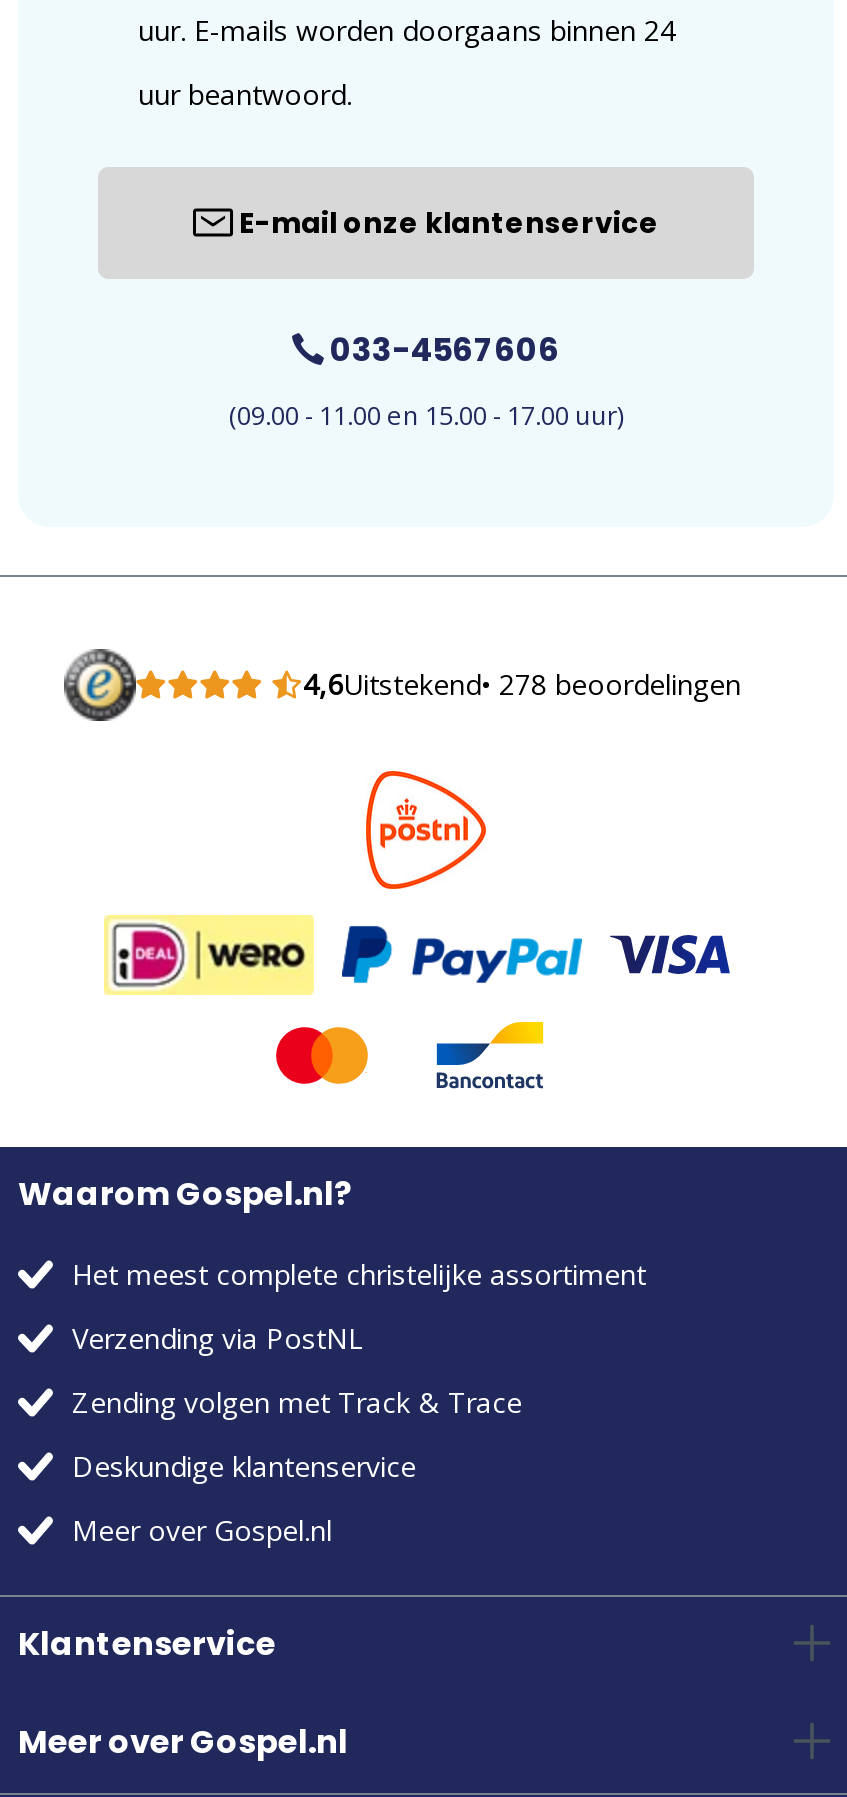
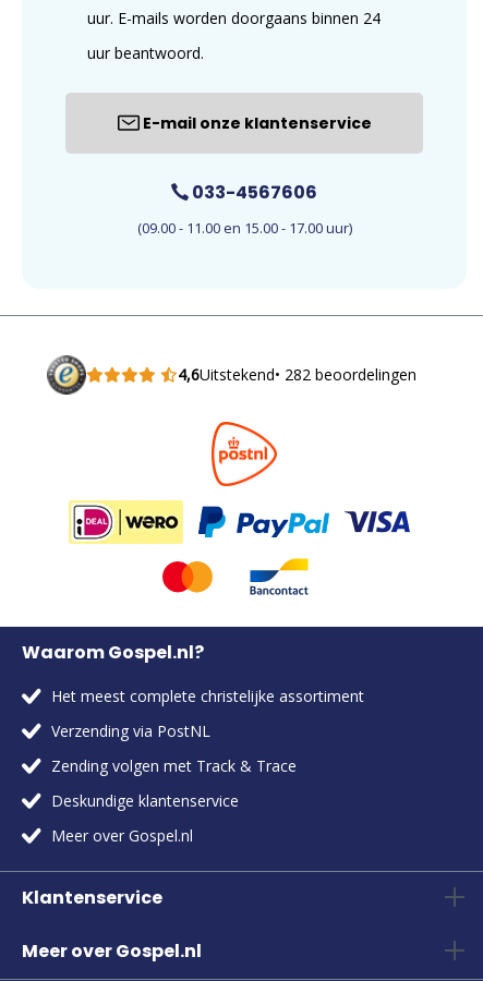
[303,665,741,703] 4,6Uitstekend • 278 beoordelingen -> [177,364,416,385] 4,6Uitstekend • 282 beoordelingen

